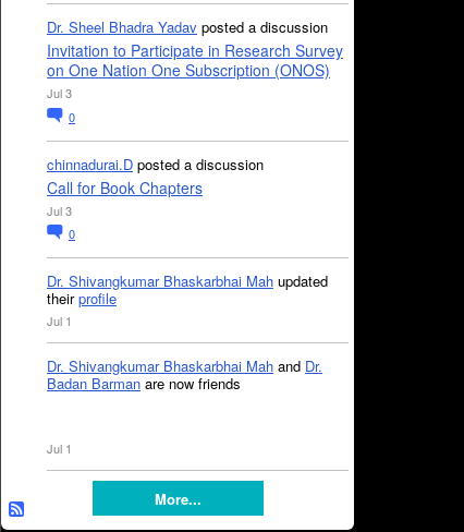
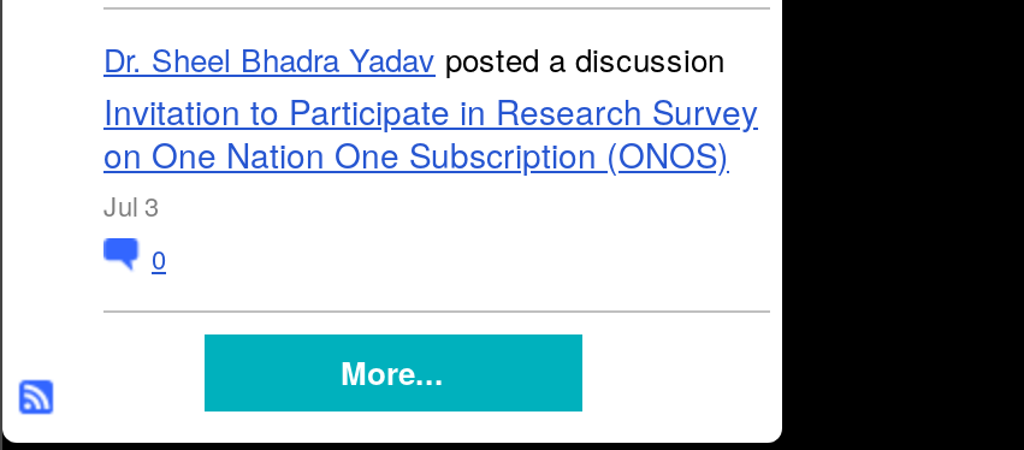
[47,153,328,457] chinnadurai.D posted a discussion | Call for Book Chapters | Jul 3 | 0 | Dr. Shivangkumar Bhaskarbhai Mah updated | theirprofile | Jul 1 | Dr. Shivangkumar Bhaskarbhai Mah and Dr. | Badan Barmanare now friends | Jul 1 -> none

